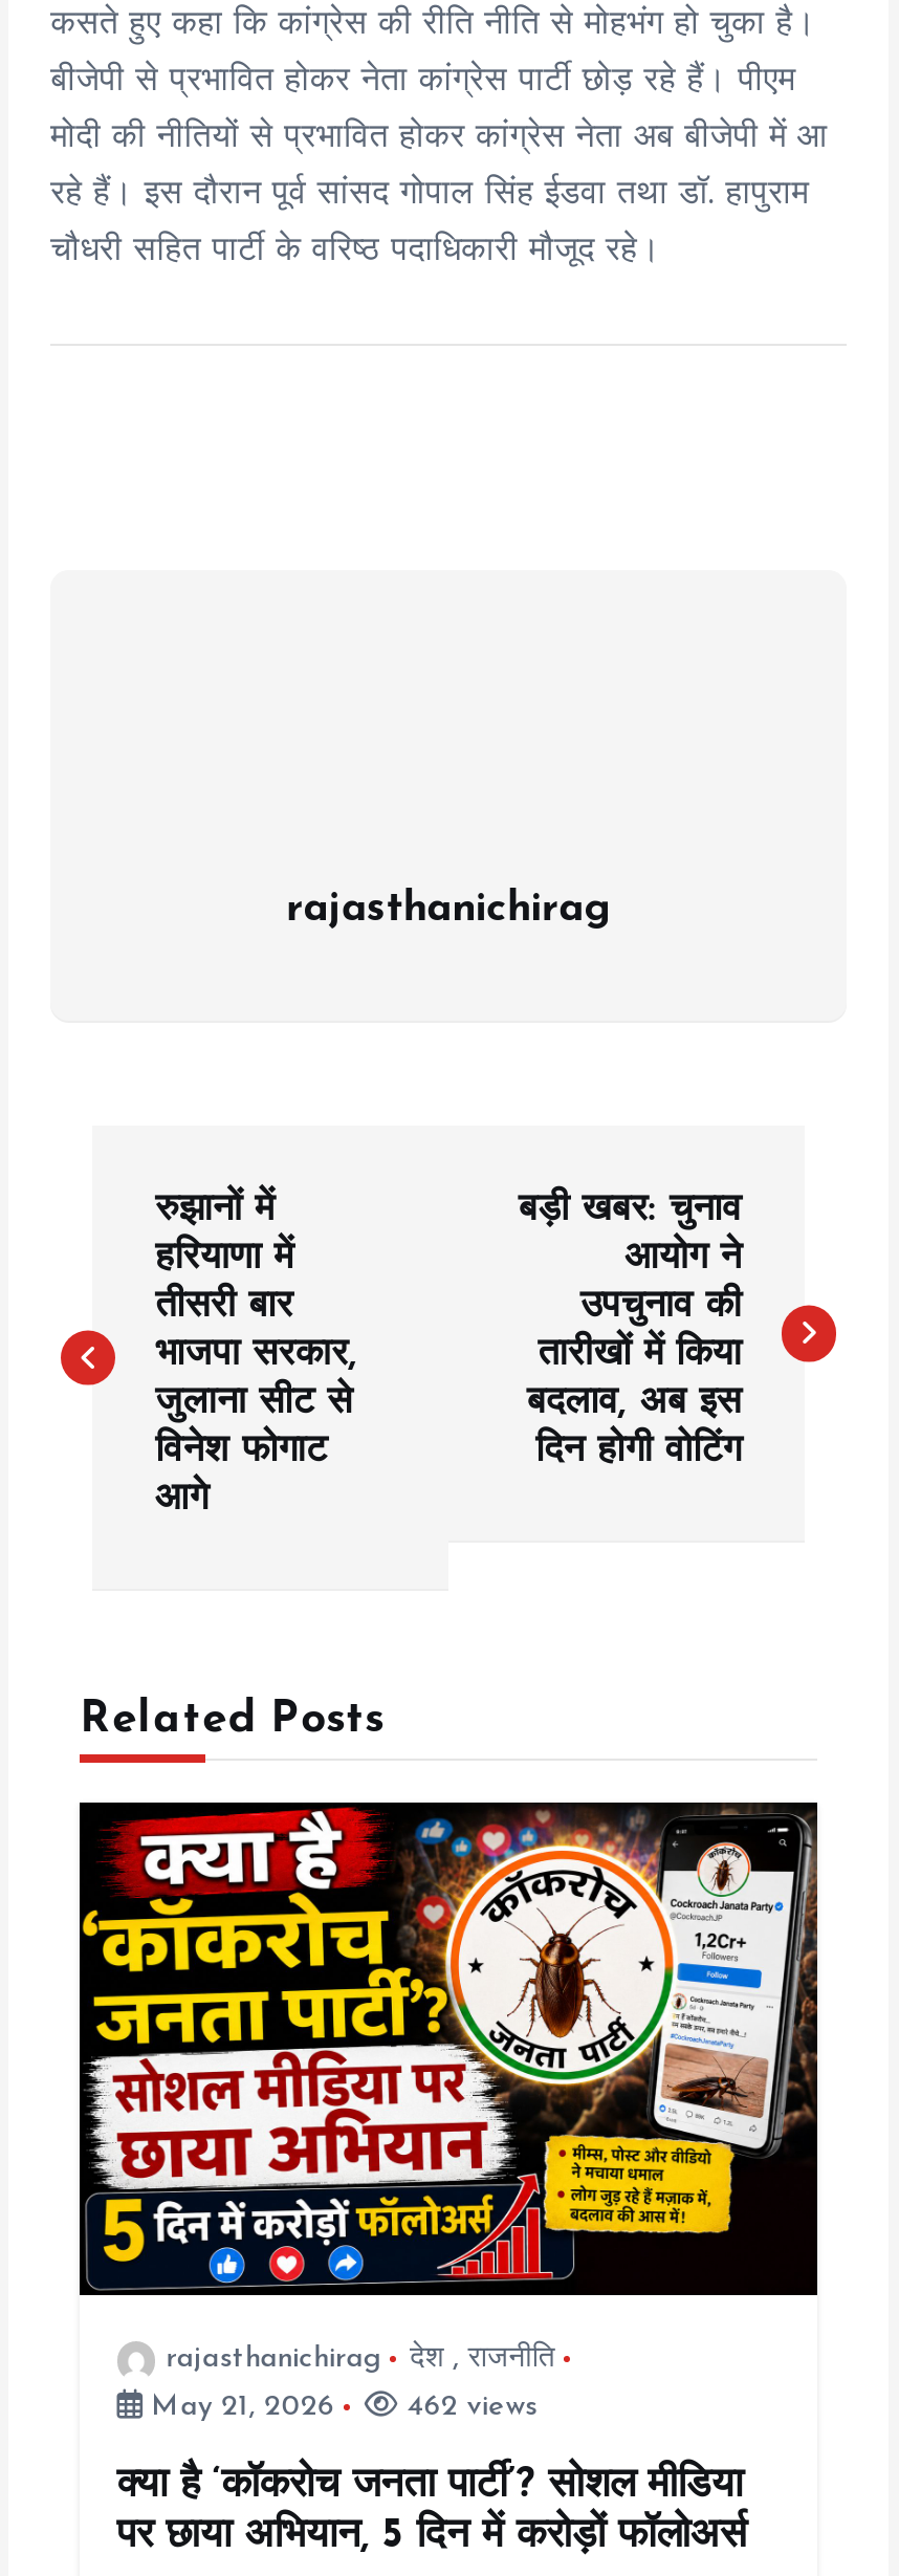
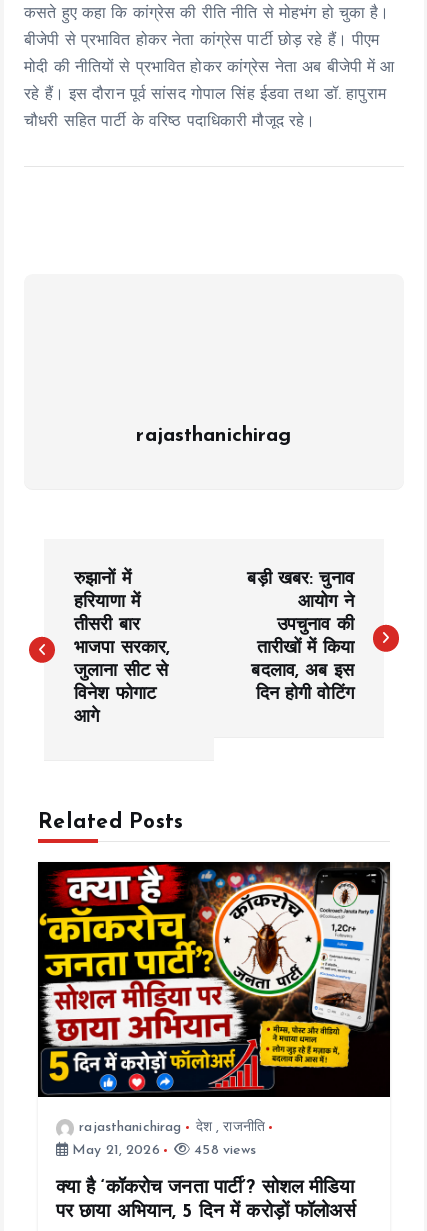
[398,2392,538,2423] 462 views -> [190,1143,256,1158] 458 views

